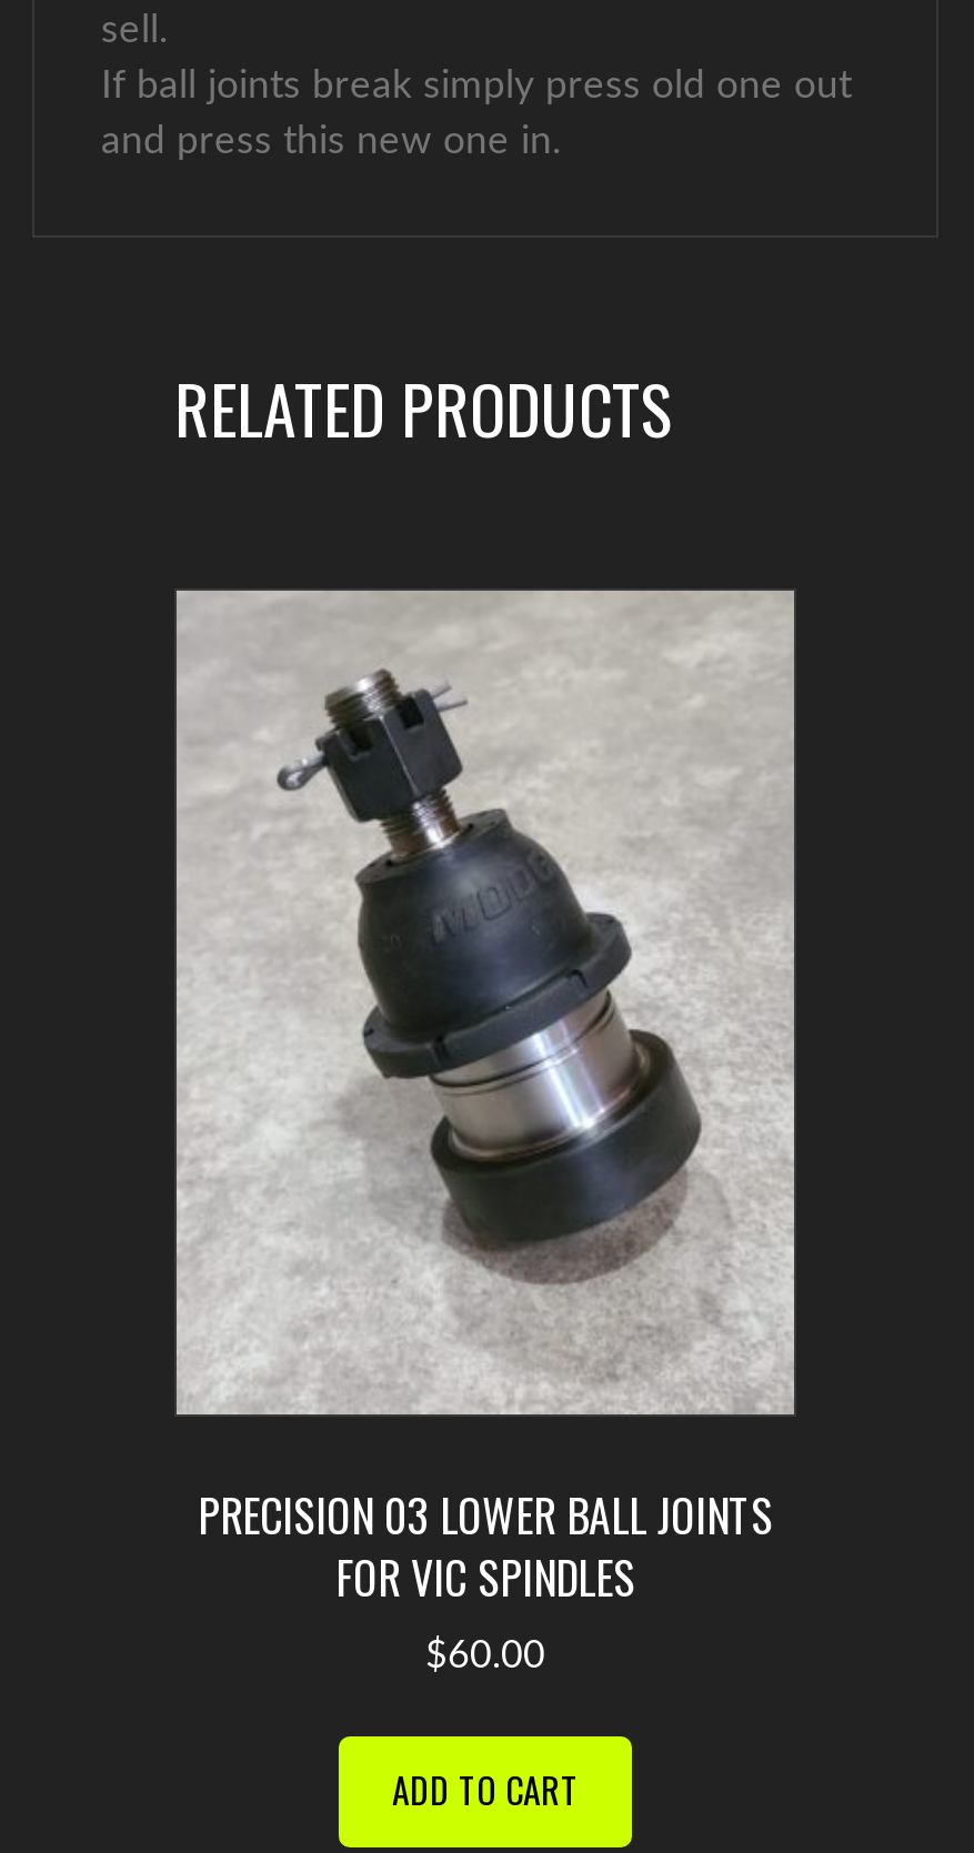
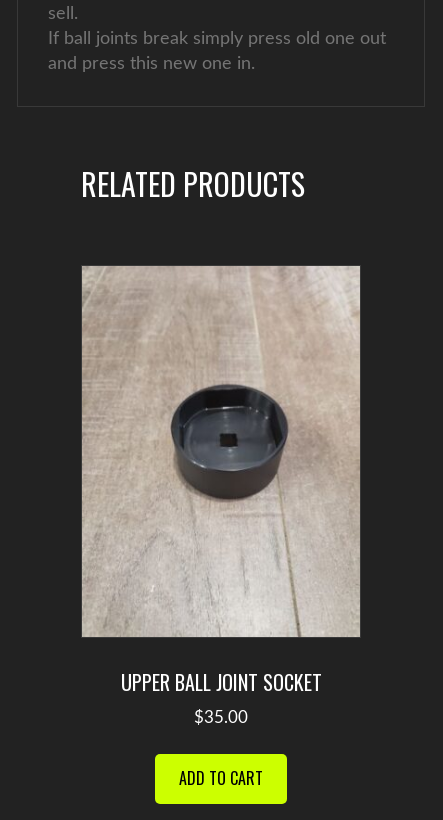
[179,595,792,1674] [image] | PRECISION 03 LOWER BALL JOINTS | FOR VIC SPINDLES | $60.00 -> [82,269,360,726] [image] | UPPER BALL JOINT SOCKET | $35.00

